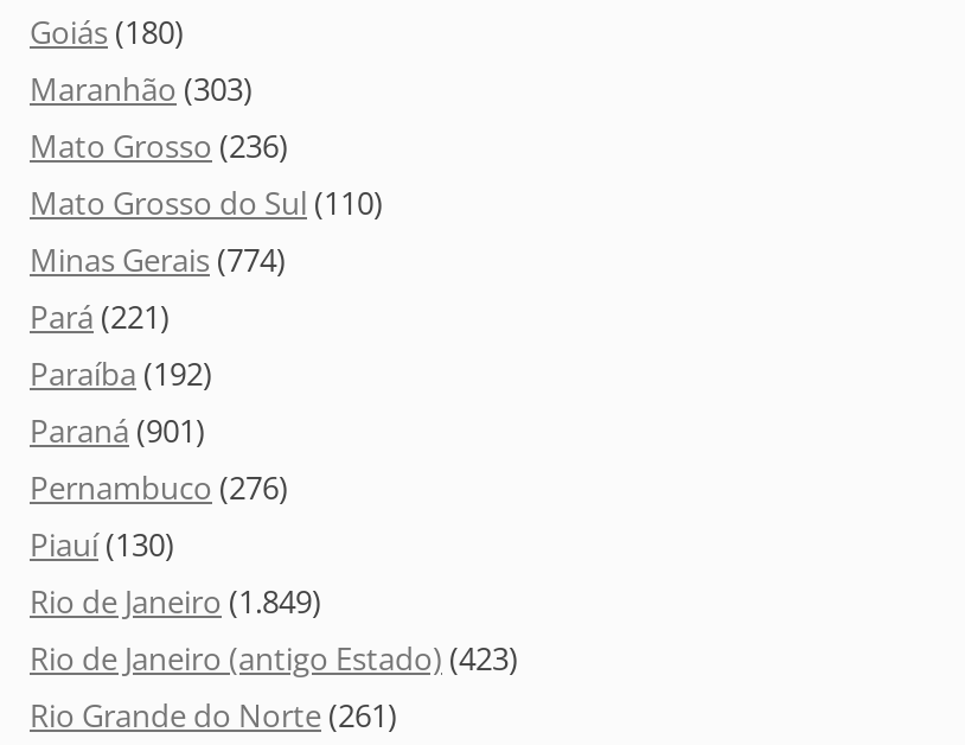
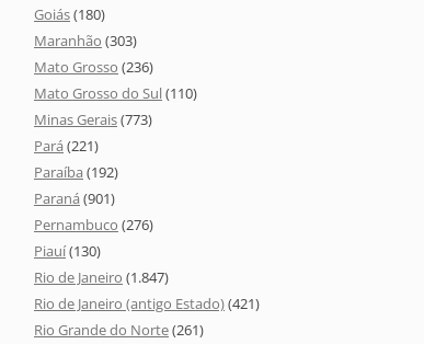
[30,238,286,281] Minas Gerais (774) -> [34,110,152,130] Minas Gerais (773)
[30,580,321,623] Rio de Janeiro (1.849) -> [34,268,169,287] Rio de Janeiro (1.847)
[30,637,518,680] Rio de Janeiro (antigo Estado) (423) -> [34,294,260,314] Rio de Janeiro (antigo Estado) (421)

